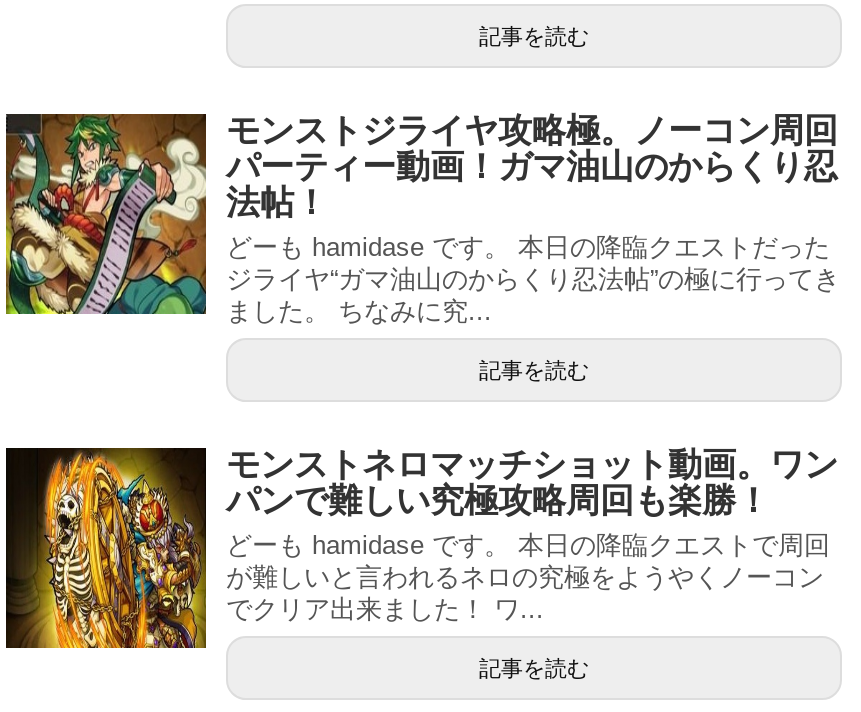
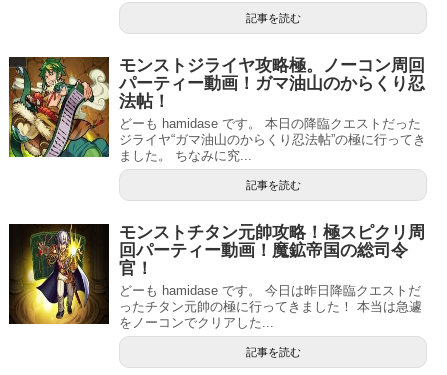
[30,446,838,650] [image] | モンストネロマッチショット動画。ワン | パンで難しい究極攻略周回も楽勝！ | どーも hamidase です。 本日の降臨クエストで周回 | が難しいと言われるネロの究極をようやくノーコン | でクリア出来ました！ ワ... -> [19,223,425,330] [image] | モンストチタン元帥攻略！極スピクリ周 | 回パーティー動画！魔鉱帝国の総司令 | 官！ | どーも hamidase です。 今日は昨日降臨クエストだ | ったチタン元帥の極に行ってきました！ 本当は急遽 | をノーコンでクリアした...

